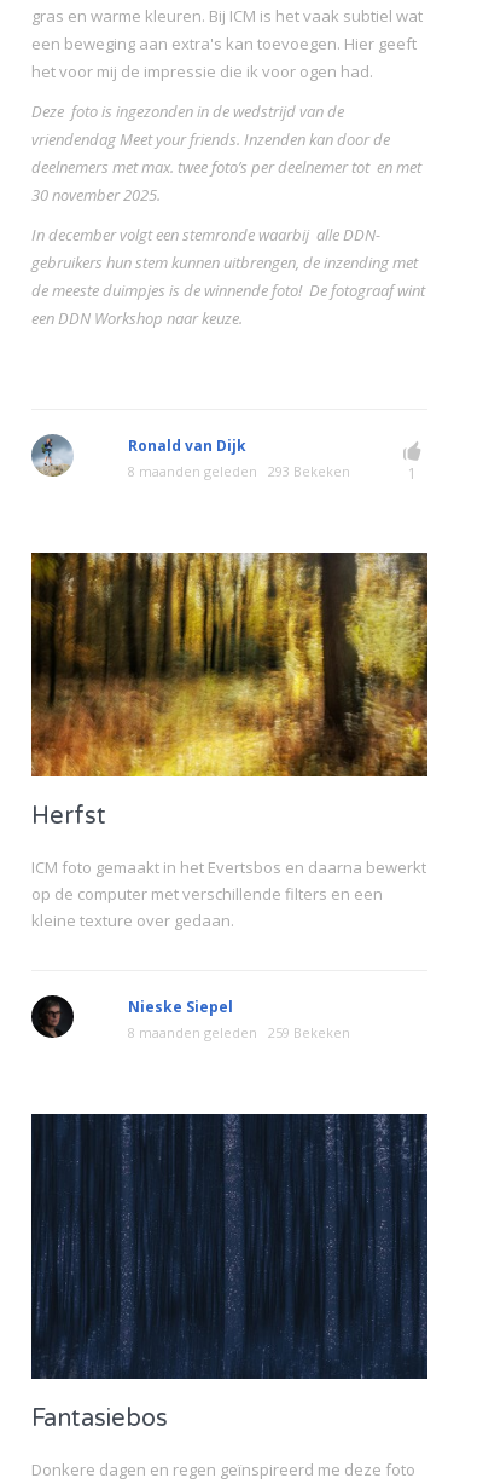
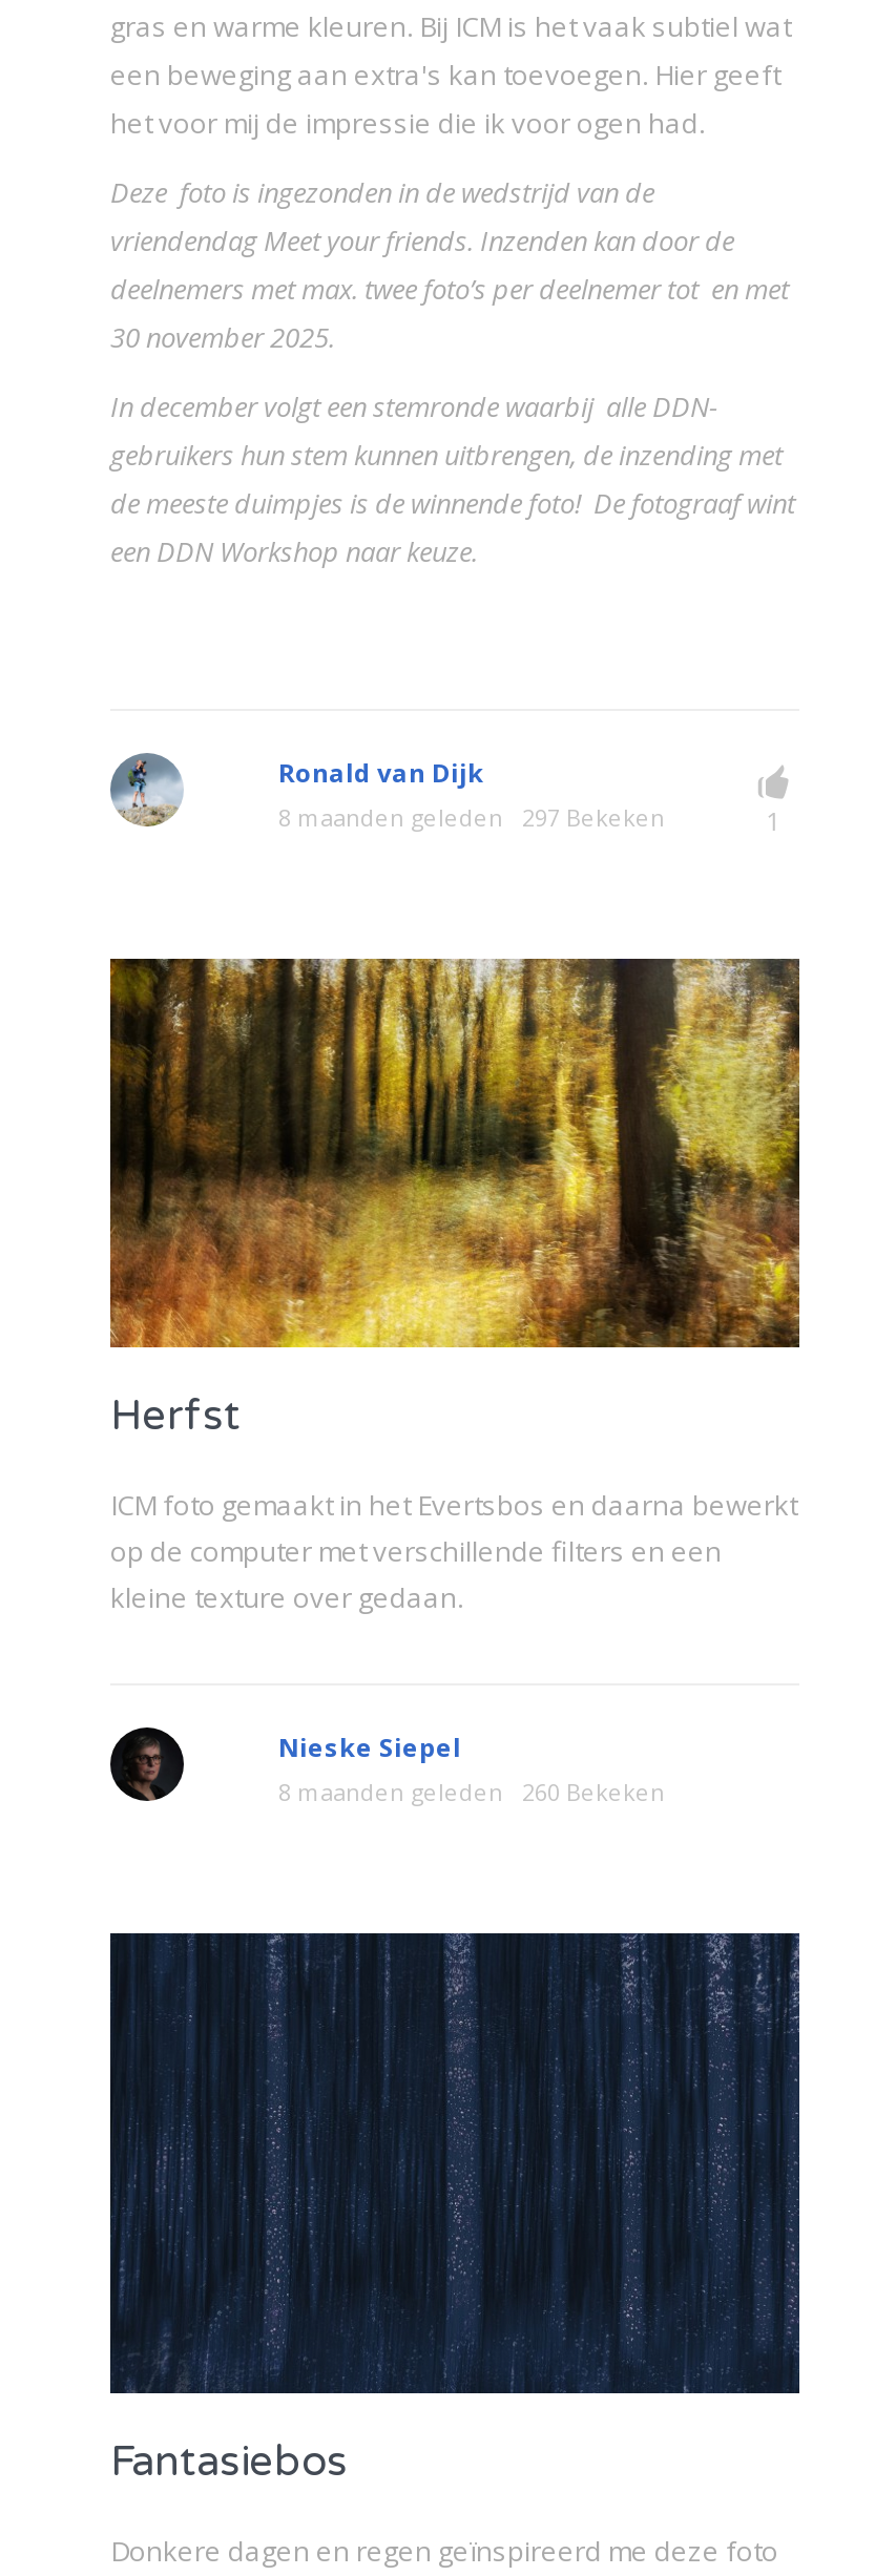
[128,462,350,480] 8 maanden geleden 293 Bekeken -> [278,802,665,833] 8 maanden geleden 297 Bekeken
[128,1023,350,1041] 8 maanden geleden 259 Bekeken -> [278,1775,665,1807] 8 maanden geleden 260 Bekeken

